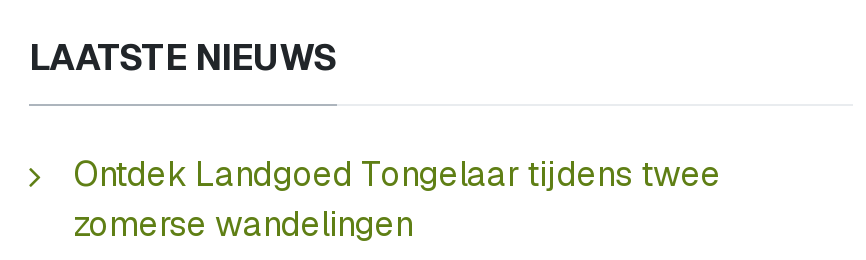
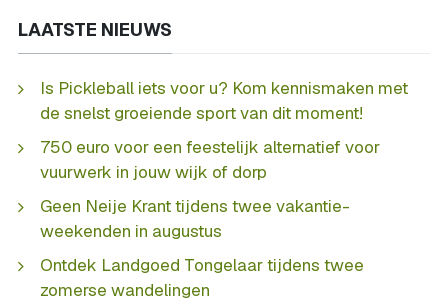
none -> [40,77,408,242] Is Pickleball iets voor u? Kom kennismaken met | de snelst groeiende sport van dit moment! | 750 euro voor een feestelijk alternatief voor | vuurwerk in jouw wijk of dorp | Geen Neije Krant tijdens twee vakantie- | weekenden in augustus

